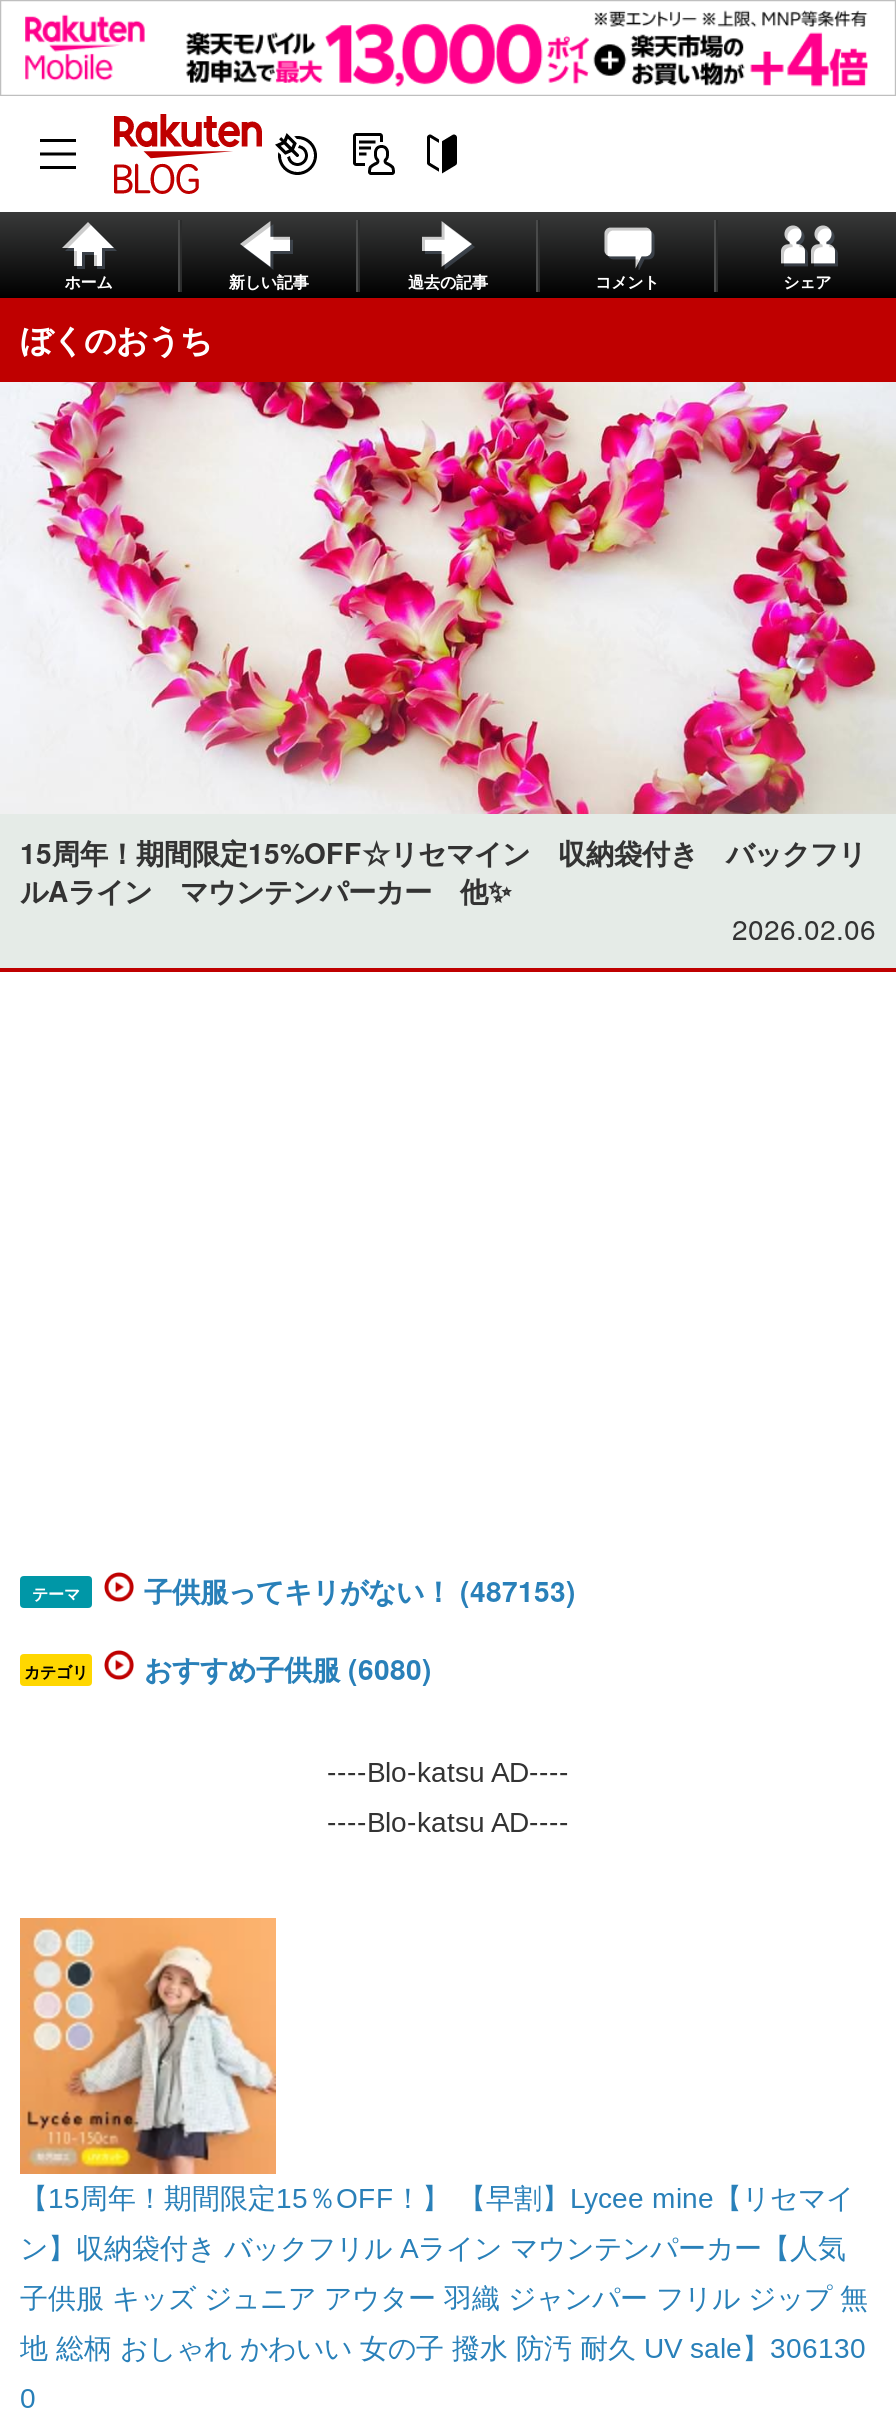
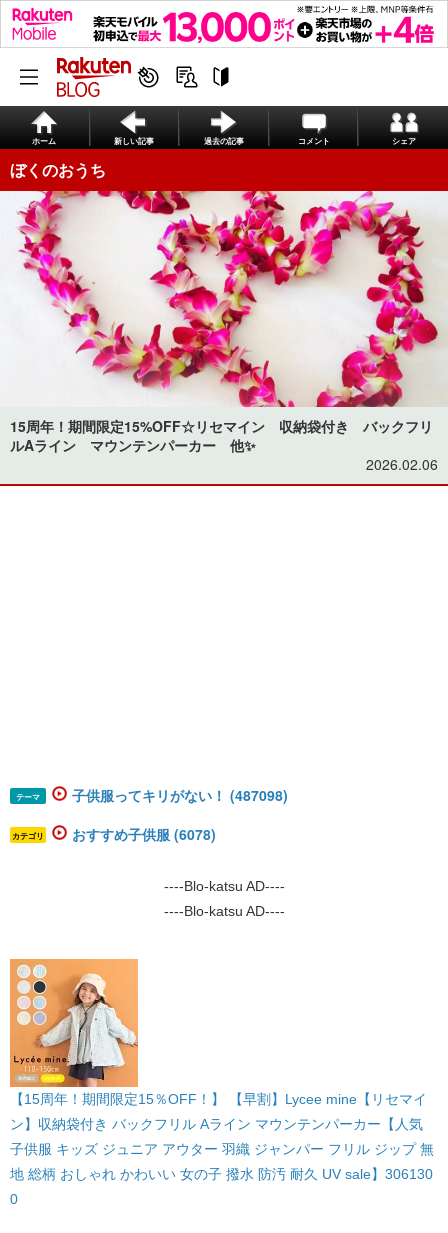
[144,1570,576,1610] 子供服ってキリがない！ (487153) -> [72,785,288,805] 子供服ってキリがない！ (487098)
[144,1648,432,1688] おすすめ子供服 (6080) -> [72,824,216,844] おすすめ子供服 (6078)

